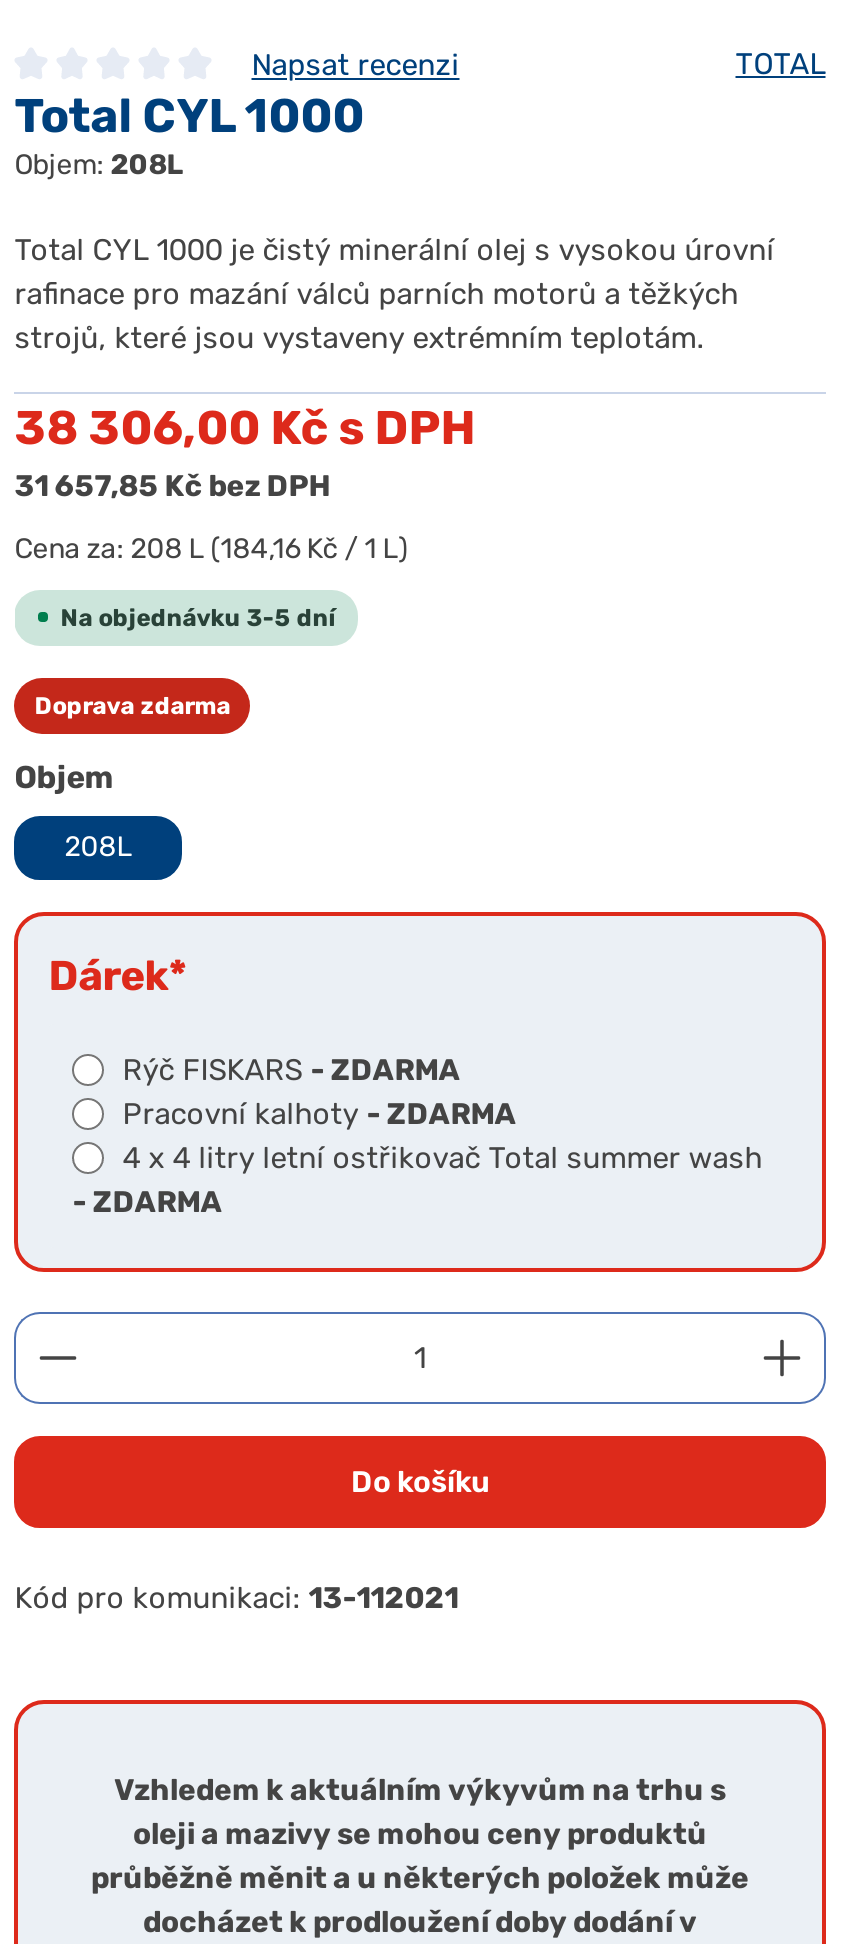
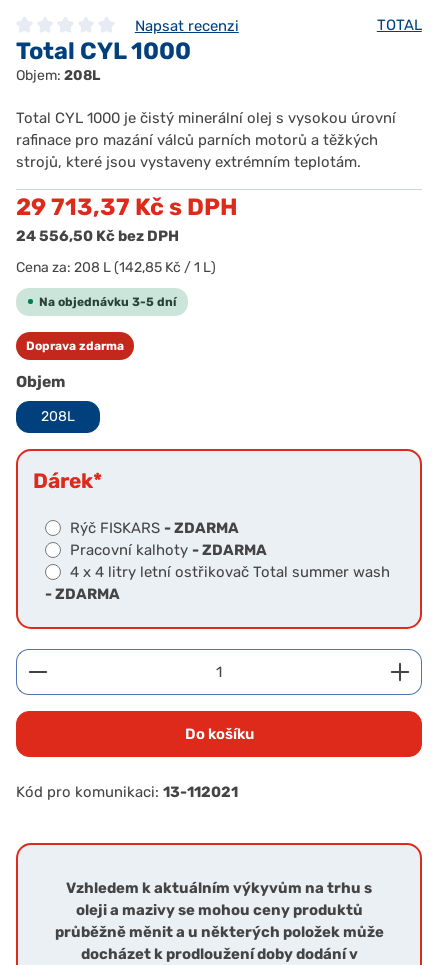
[14,400,476,456] 38 306,00 Kč s DPH -> [16,193,238,221] 29 713,37 Kč s DPH
[14,468,330,504] 31 657,85 Kč bez DPH -> [16,227,179,245] 24 556,50 Kč bez DPH
[14,532,408,566] Cena za: 208 L (184,16 Kč / 1 L) -> [16,259,216,276] Cena za: 208 L (142,85 Kč / 1 L)

